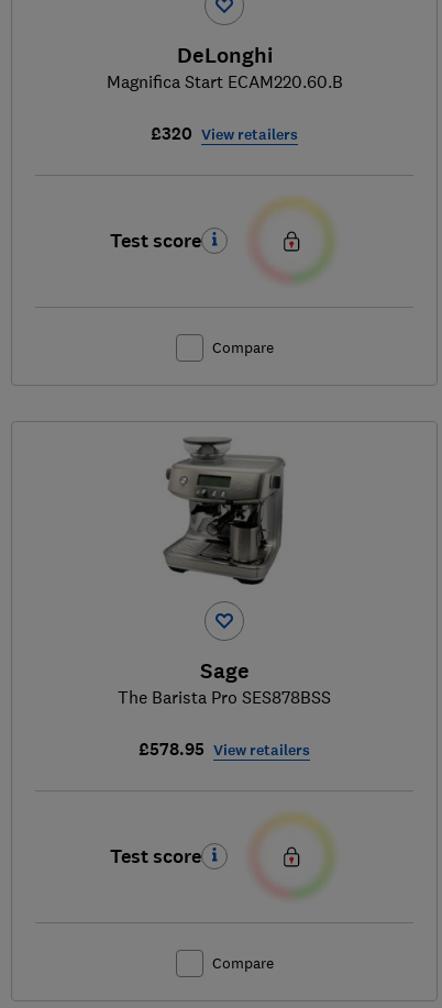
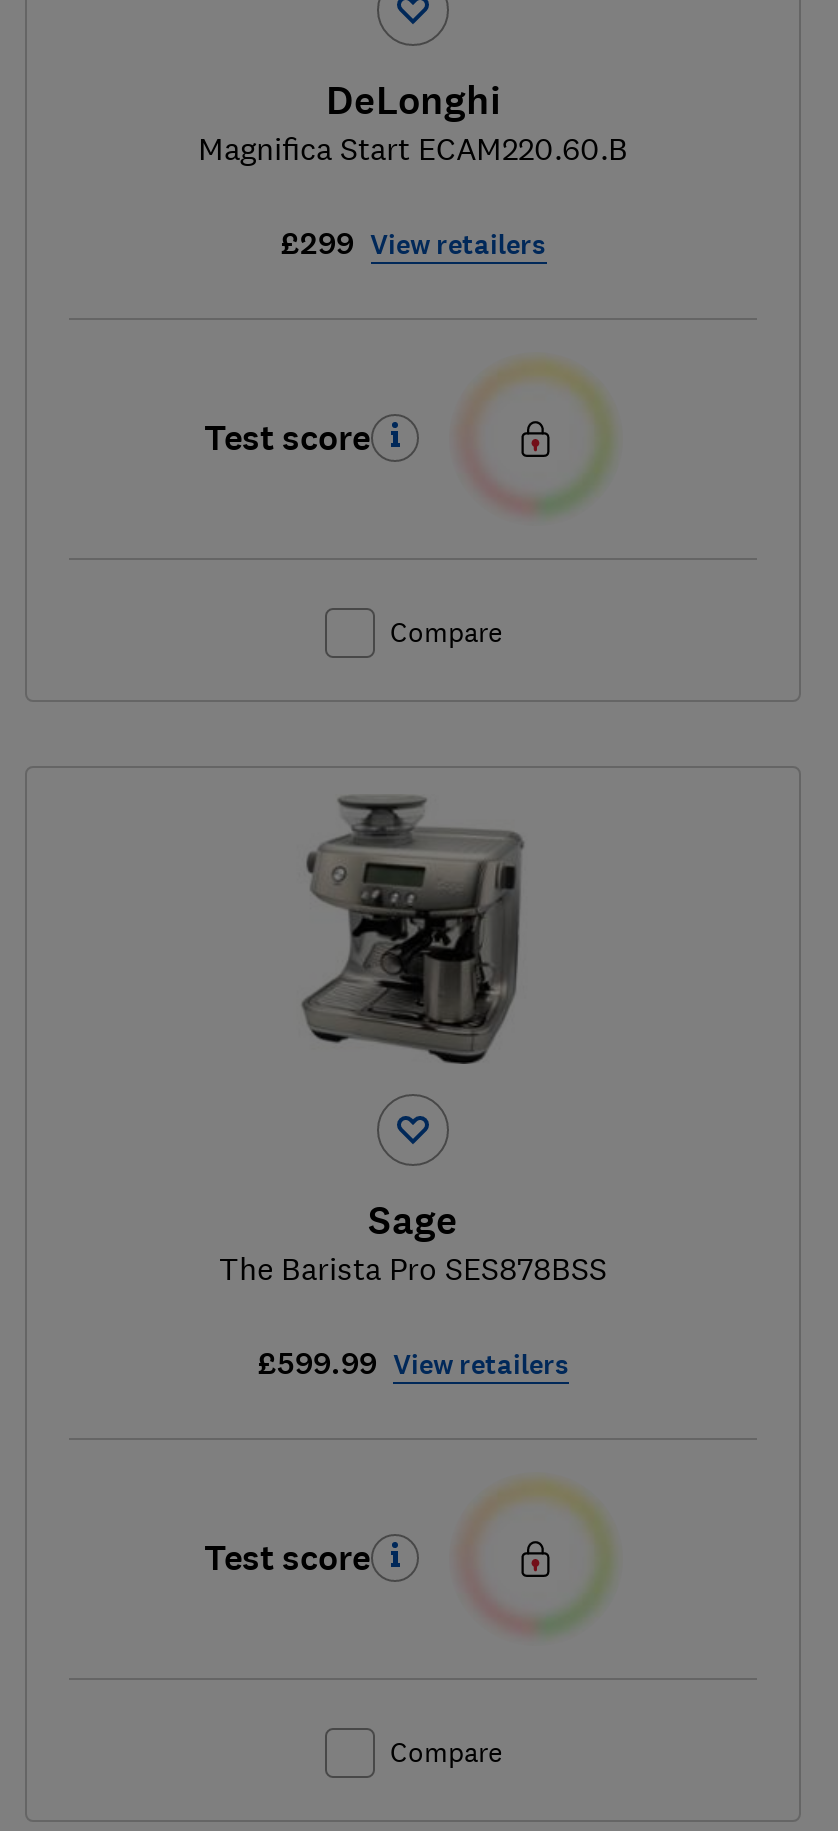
[151,122,298,145] £320 View retailers -> [280,221,546,263] £299 View retailers
[139,737,310,760] £578.95 View retailers -> [257,1341,569,1383] £599.99 View retailers

